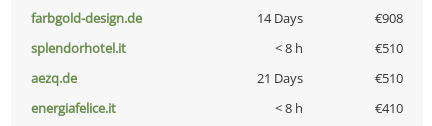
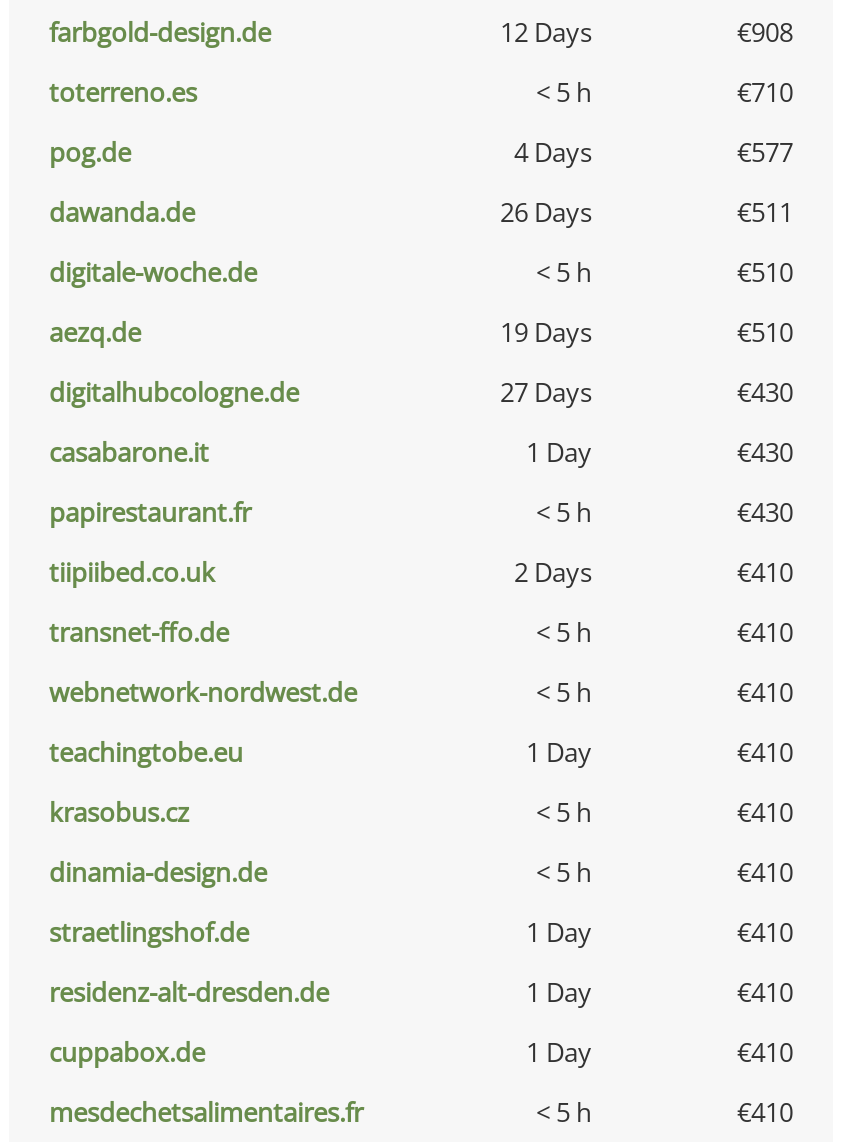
[256,9,302,27] 14 Days -> [500,14,592,50] 12 Days
[31,39,302,57] splendorhotel.it | < 8 h -> [49,74,793,290] toterreno.es | < 5 h | €710 | pog.de | 4 Days | €577 | dawanda.de | 26 Days | €511 | digitale-woche.de | < 5 h
[256,69,302,87] 21 Days -> [500,314,592,350] 19 Days
[31,99,302,117] energiafelice.it | < 8 h -> [49,374,793,1130] digitalhubcologne.de | 27 Days | €430 | casabarone.it | 1 Day | €430 | papirestaurant.fr | < 5 h | €430 | tiipiibed.co.uk | 2 Days | €410 | transnet-ffo.de | < 5 h | €410 | webnetwork-nordwest.de | < 5 h | €410 | teachingtobe.eu | 1 Day | €410 | krasobus.cz | < 5 h | €410 | dinamia-design.de | < 5 h | €410 | straetlingshof.de | 1 Day | €410 | residenz-alt-dresden.de | 1 Day | €410 | cuppabox.de | 1 Day | €410 | mesdechetsalimentaires.fr | < 5 h

